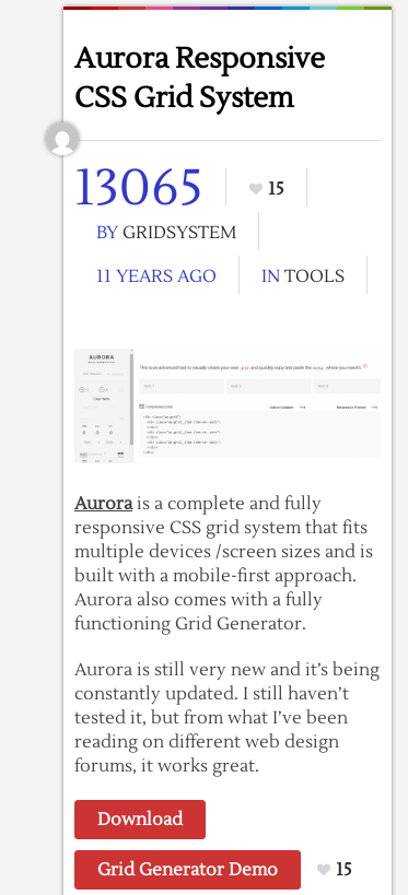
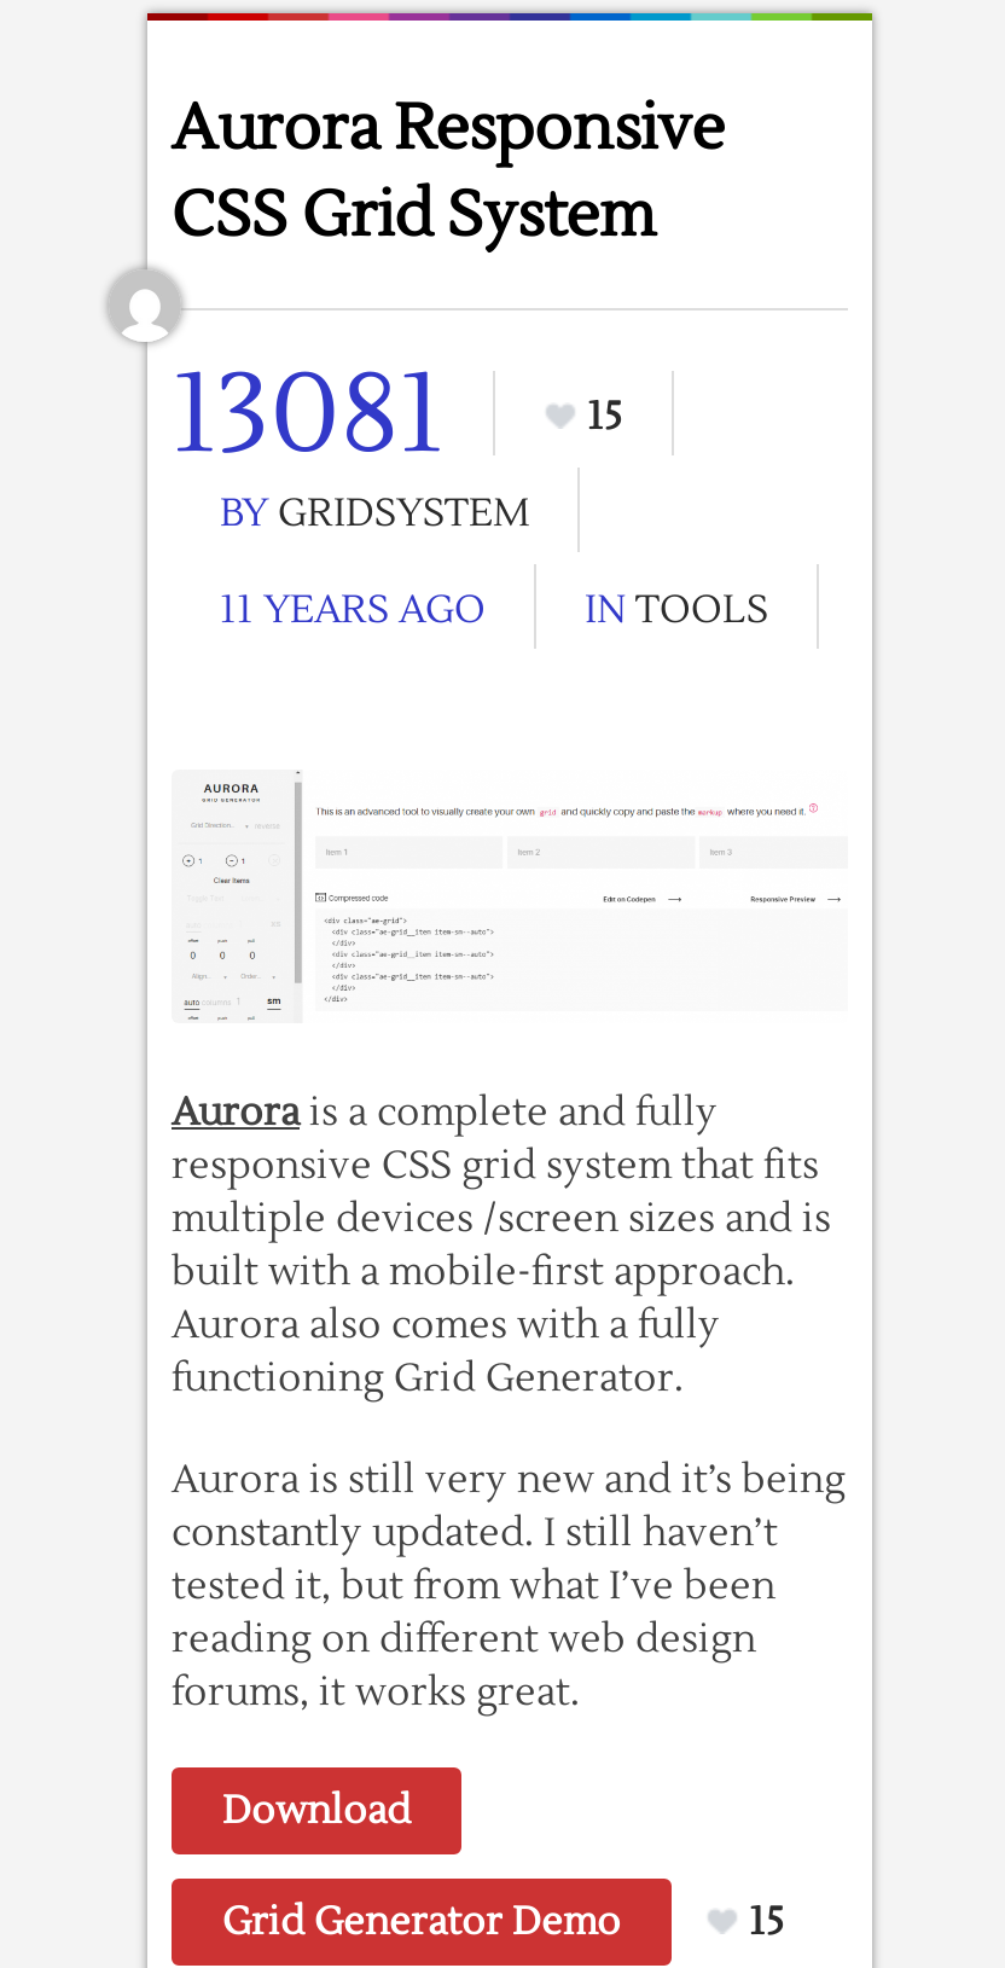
[74,156,203,221] 13065 -> [172,344,445,487] 13081

